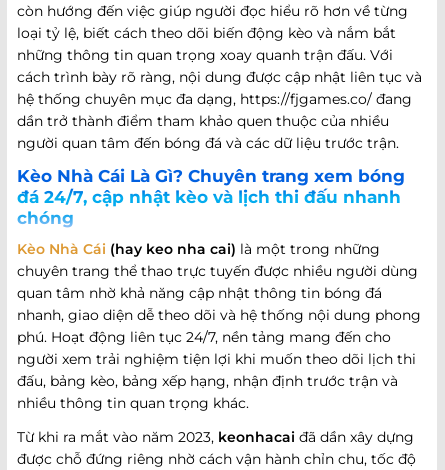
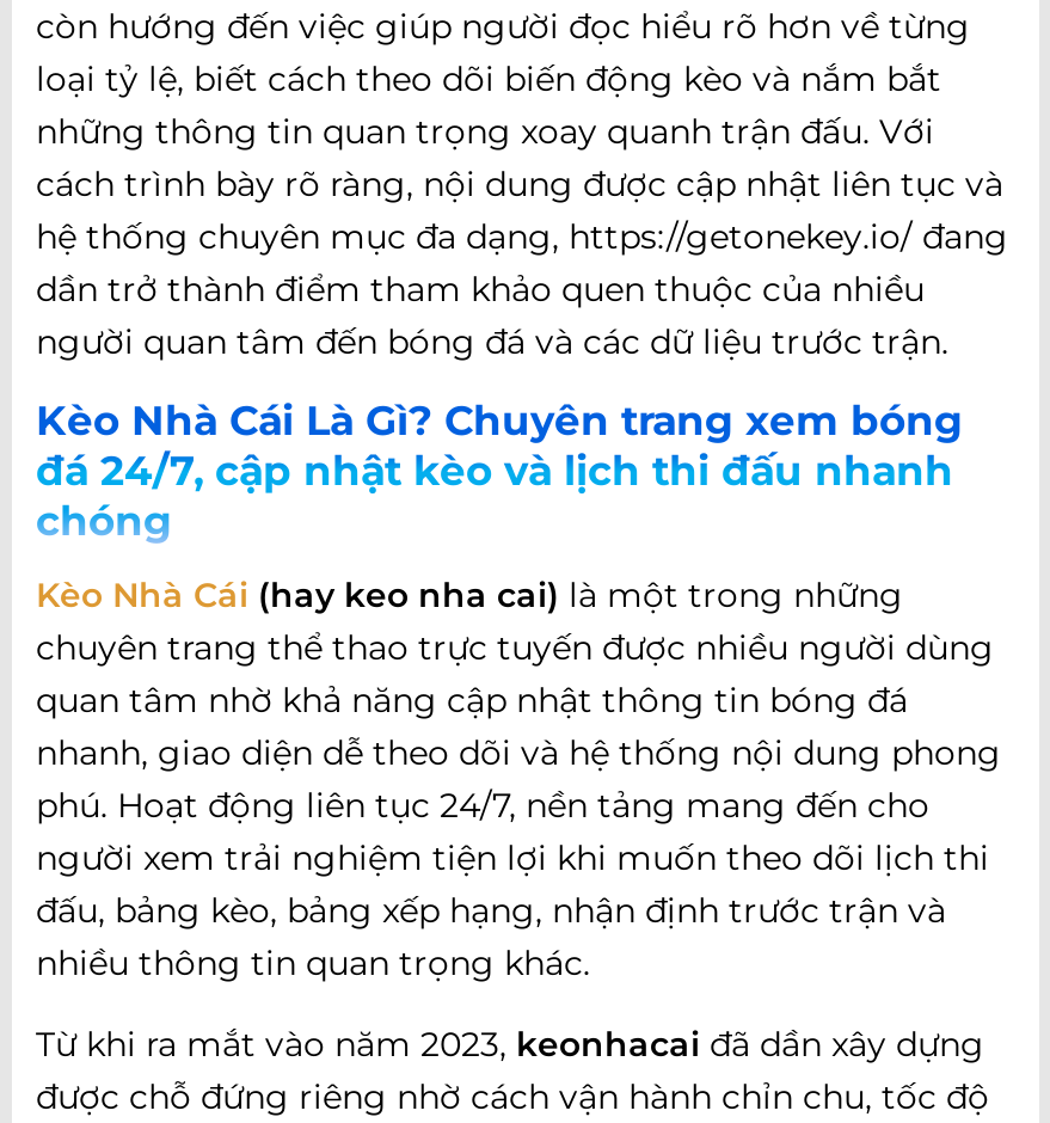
[17,90,412,108] hệ thống chuyên mục đa dạng, https://fjgames.co/ đang -> [36,216,1008,259] hệ thống chuyên mục đa dạng, https://getonekey.io/ đang

